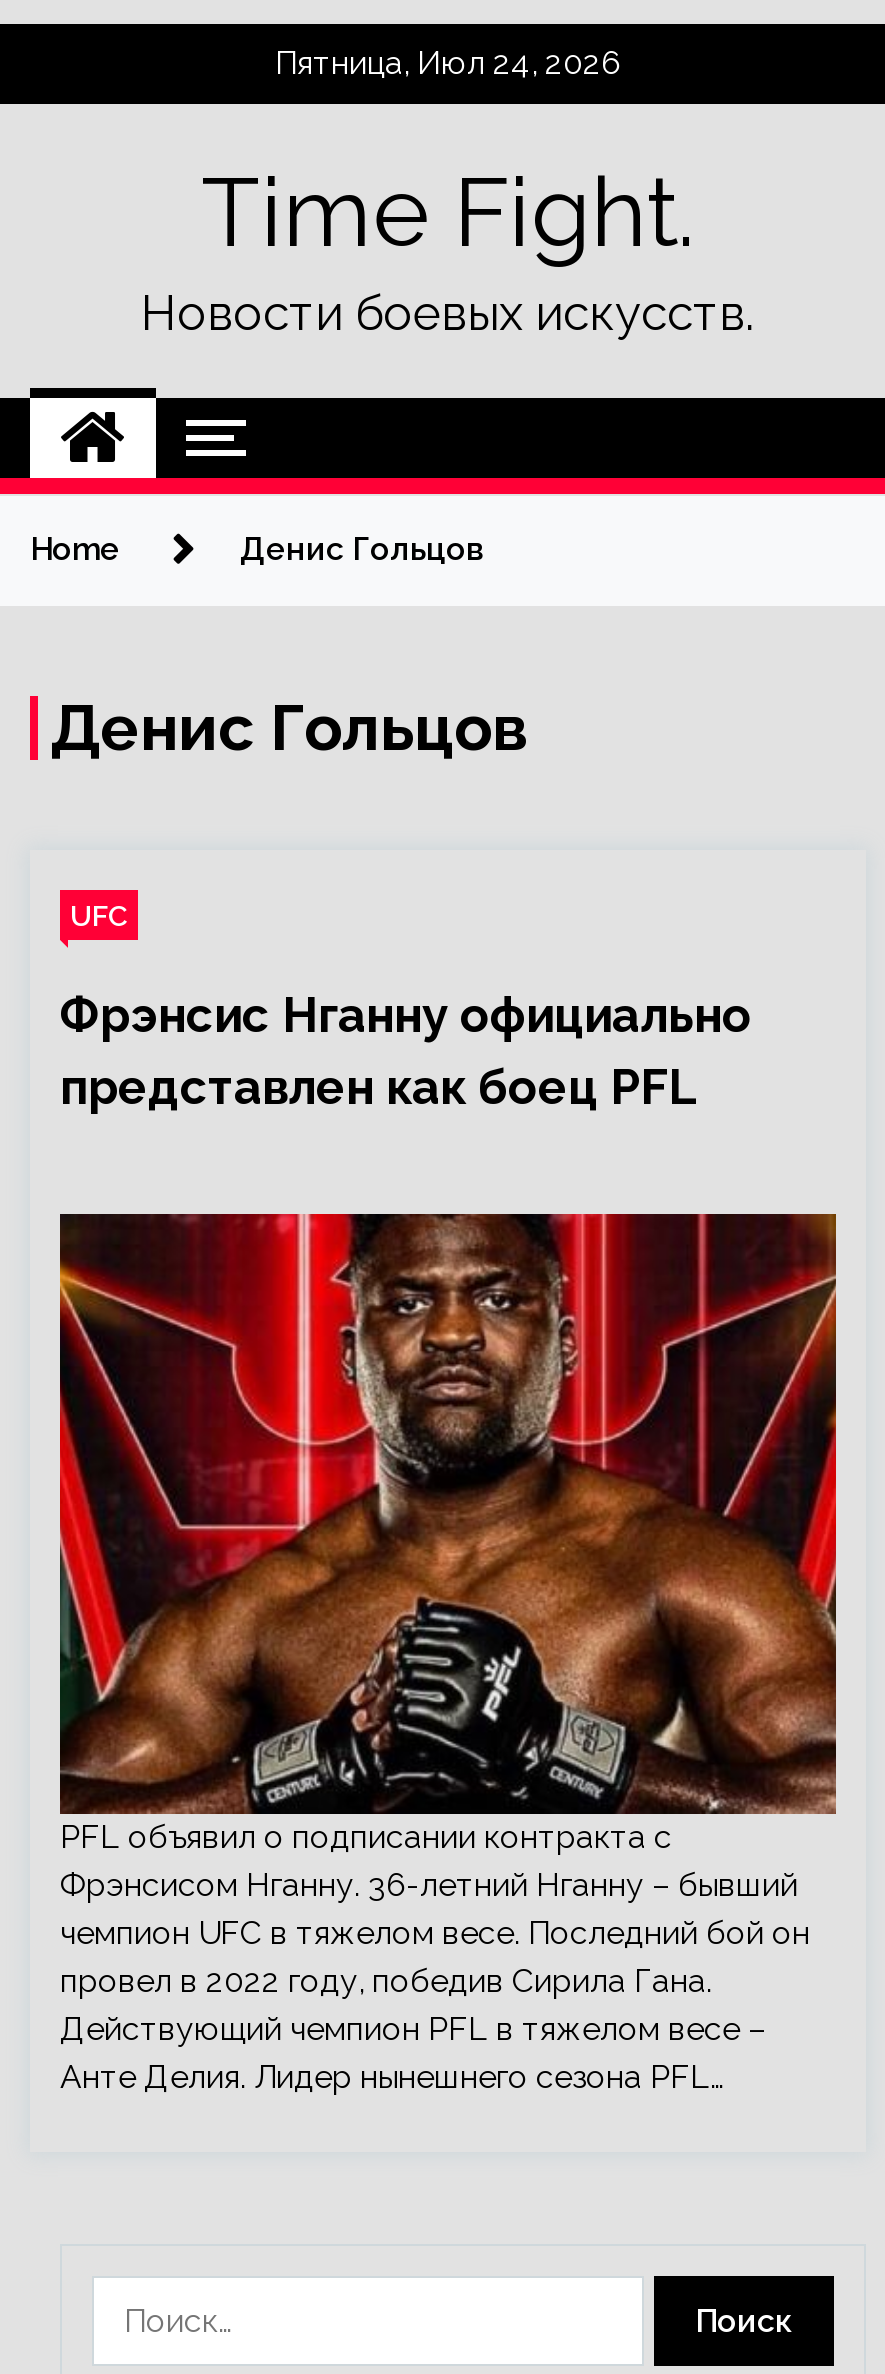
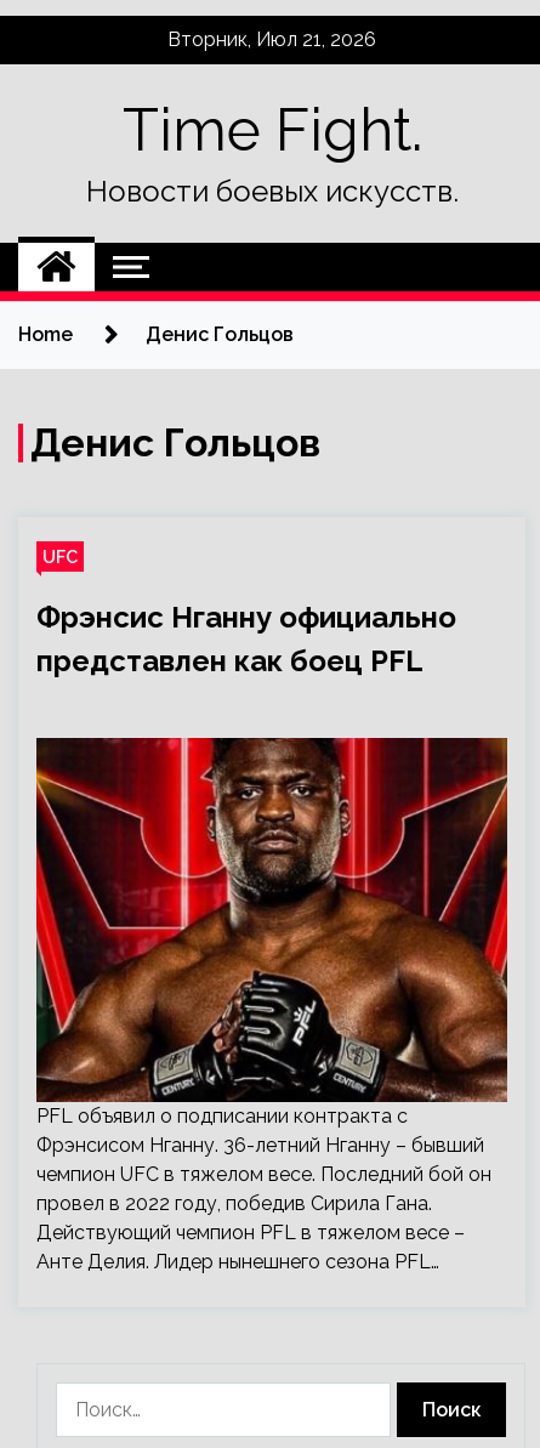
[275,44,621,82] Пятница, Июл 24, 2026 -> [167,28,376,51] Вторник, Июл 21, 2026

